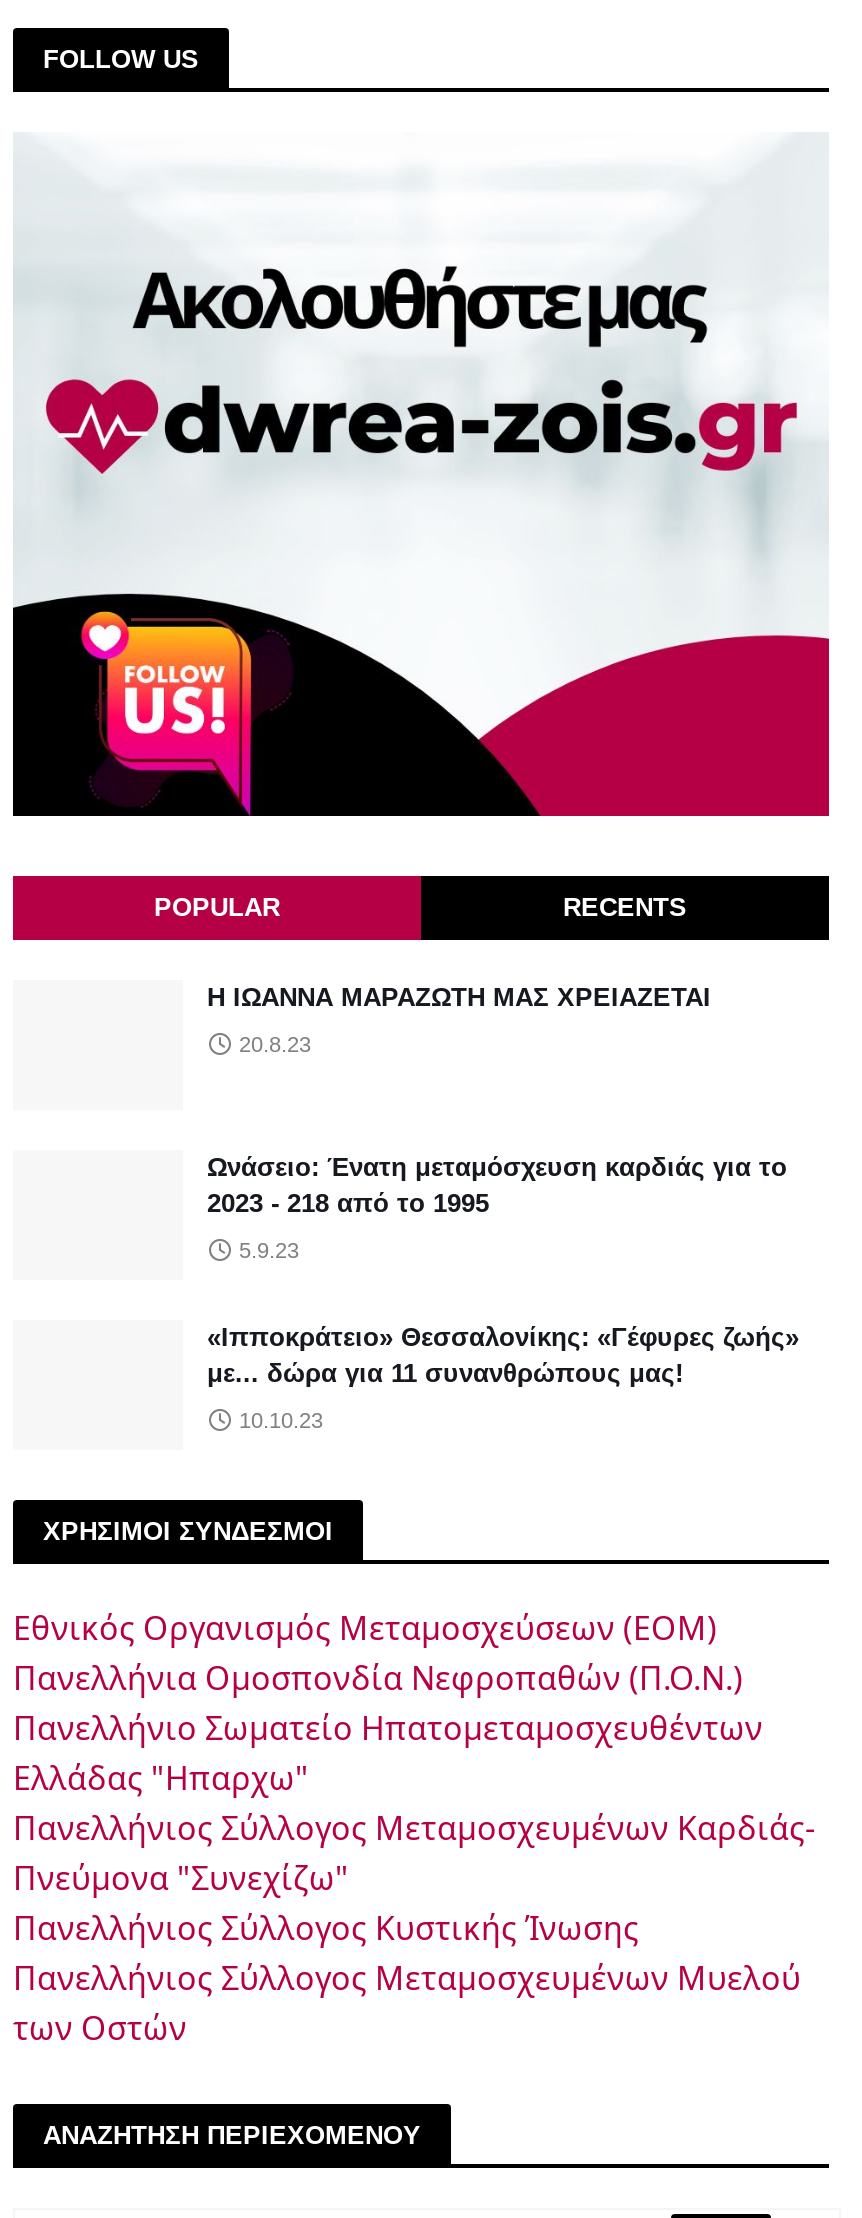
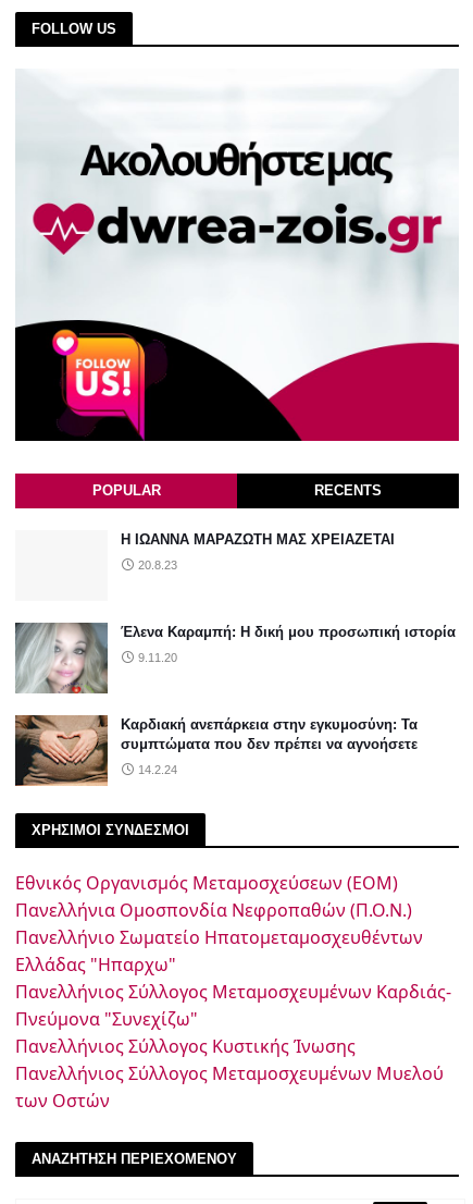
none -> [14,622,109,695] [image]
none -> [14,714,109,787] [image]
[207,1152,787,1218] Ωνάσειο: Ένατη μεταμόσχευση καρδιάς για το | 2023 - 218 από το 1995 -> [121,624,456,640] Έλενα Καραμπή: Η δική μου προσωπική ιστορία
[239,1238,299,1262] 5.9.23 -> [138,651,177,664] 9.11.20
[207,1322,799,1388] «Ιπποκράτειο» Θεσσαλονίκης: «Γέφυρες ζωής» | με... δώρα για 11 συνανθρώπους μας! -> [121,716,418,752] Καρδιακή ανεπάρκεια στην εγκυμοσύνη: Τα | συμπτώματα που δεν πρέπει να αγνοήσετε
[239,1408,323,1432] 10.10.23 -> [138,763,177,776] 14.2.24

